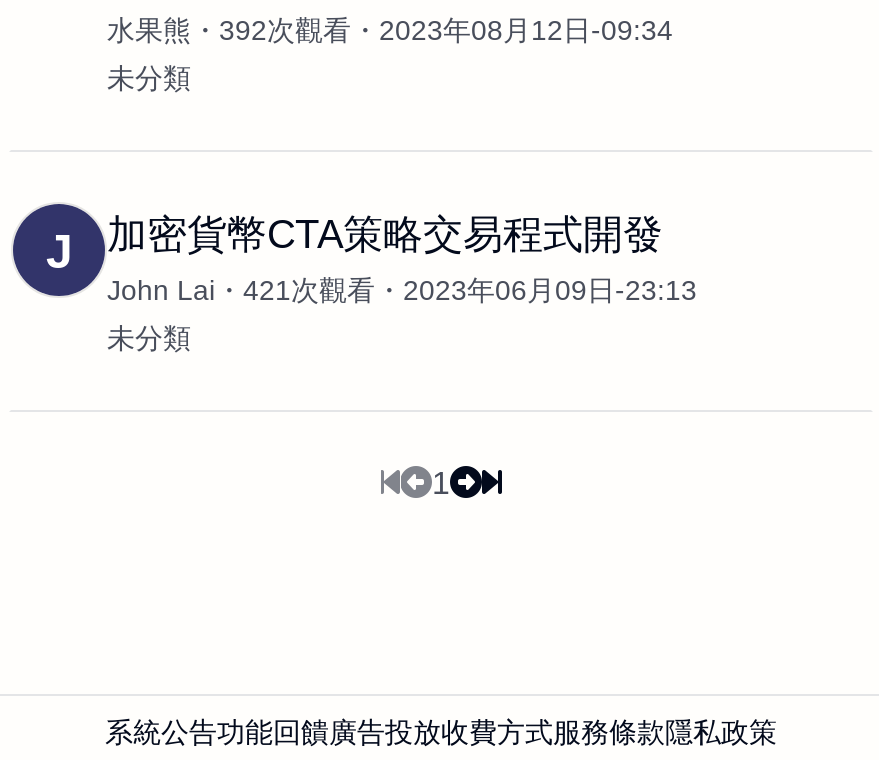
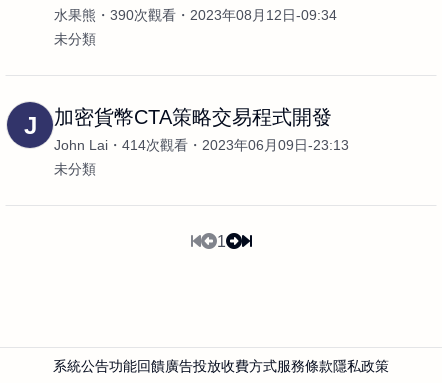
[107,14,673,46] 水果熊 392次觀看 2023年08月12日-09:34 -> [54,7,337,23] 水果熊 390次觀看 2023年08月12日-09:34
[107,274,697,306] John Lai 421次觀看 2023年06月09日-23:13 -> [54,137,349,153] John Lai 414次觀看 2023年06月09日-23:13

